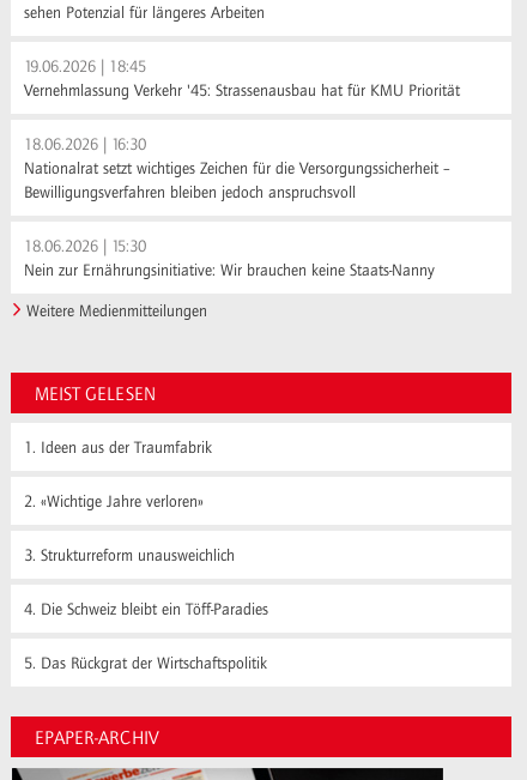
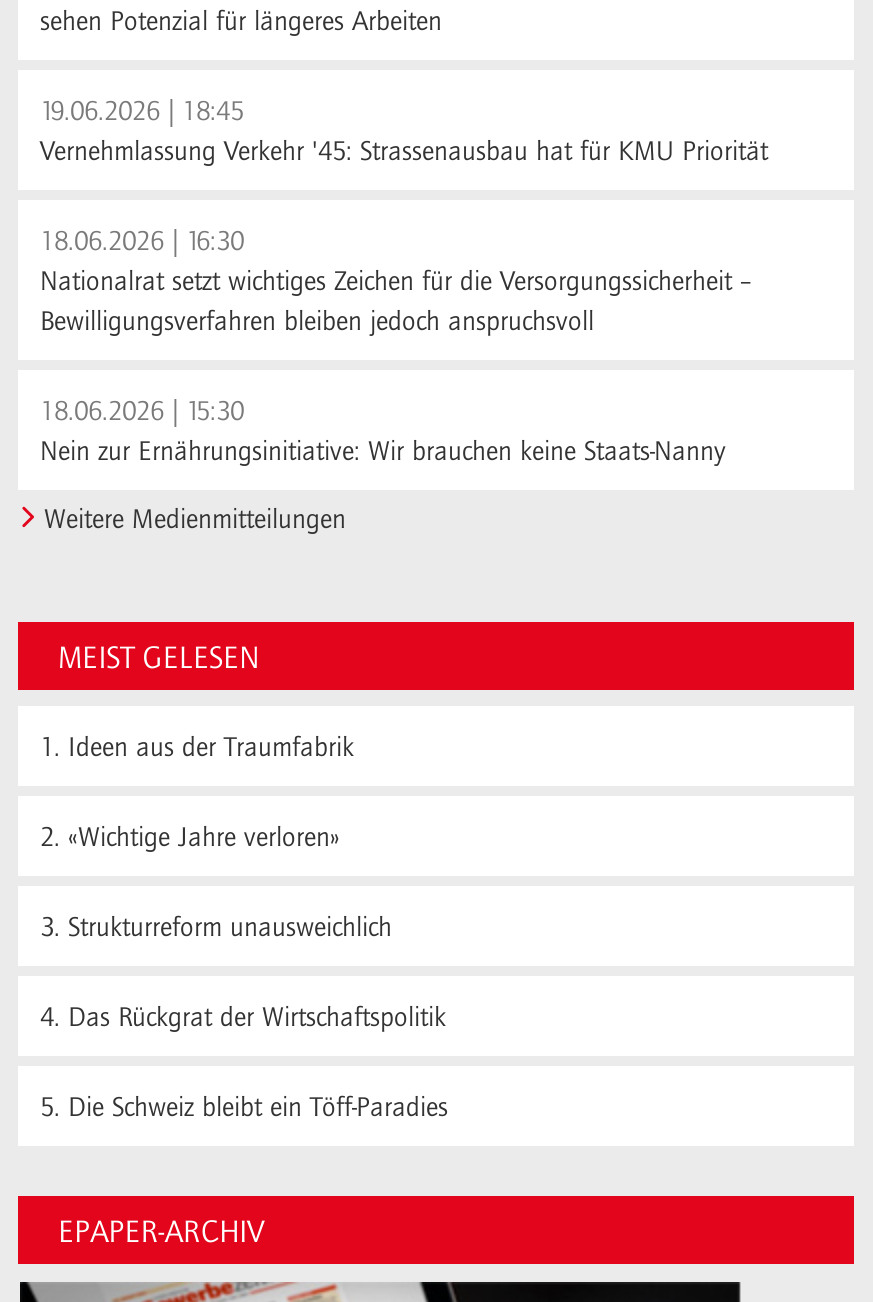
[24,601,268,618] 4. Die Schweiz bleibt ein Töff-Paradies -> [40,1004,446,1032] 4. Das Rückgrat der Wirtschaftspolitik
[24,655,267,672] 5. Das Rückgrat der Wirtschaftspolitik -> [40,1094,448,1122] 5. Die Schweiz bleibt ein Töff-Paradies

